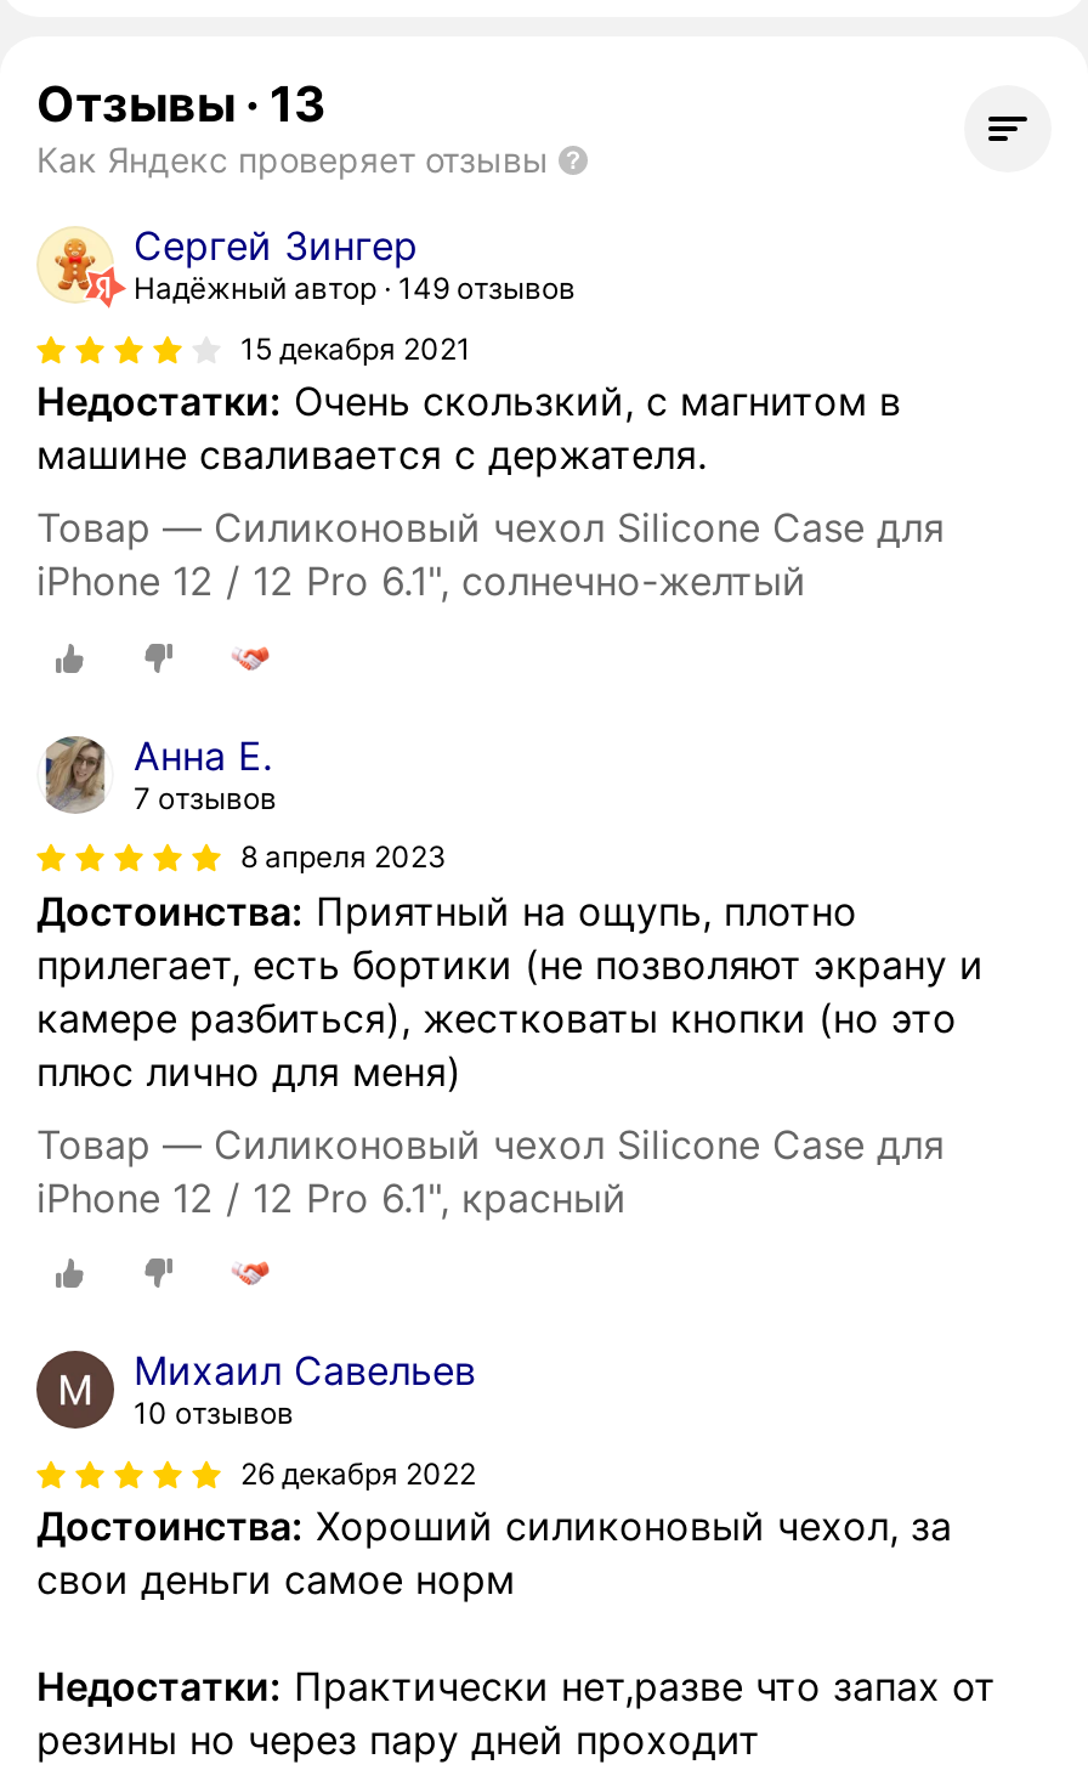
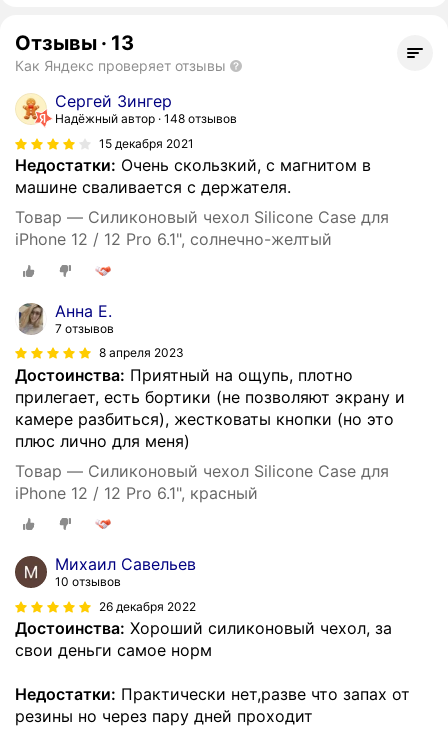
[134,270,576,306] Надёжный автор 149 отзывов -> [55,111,237,126] Надёжный автор 148 отзывов

